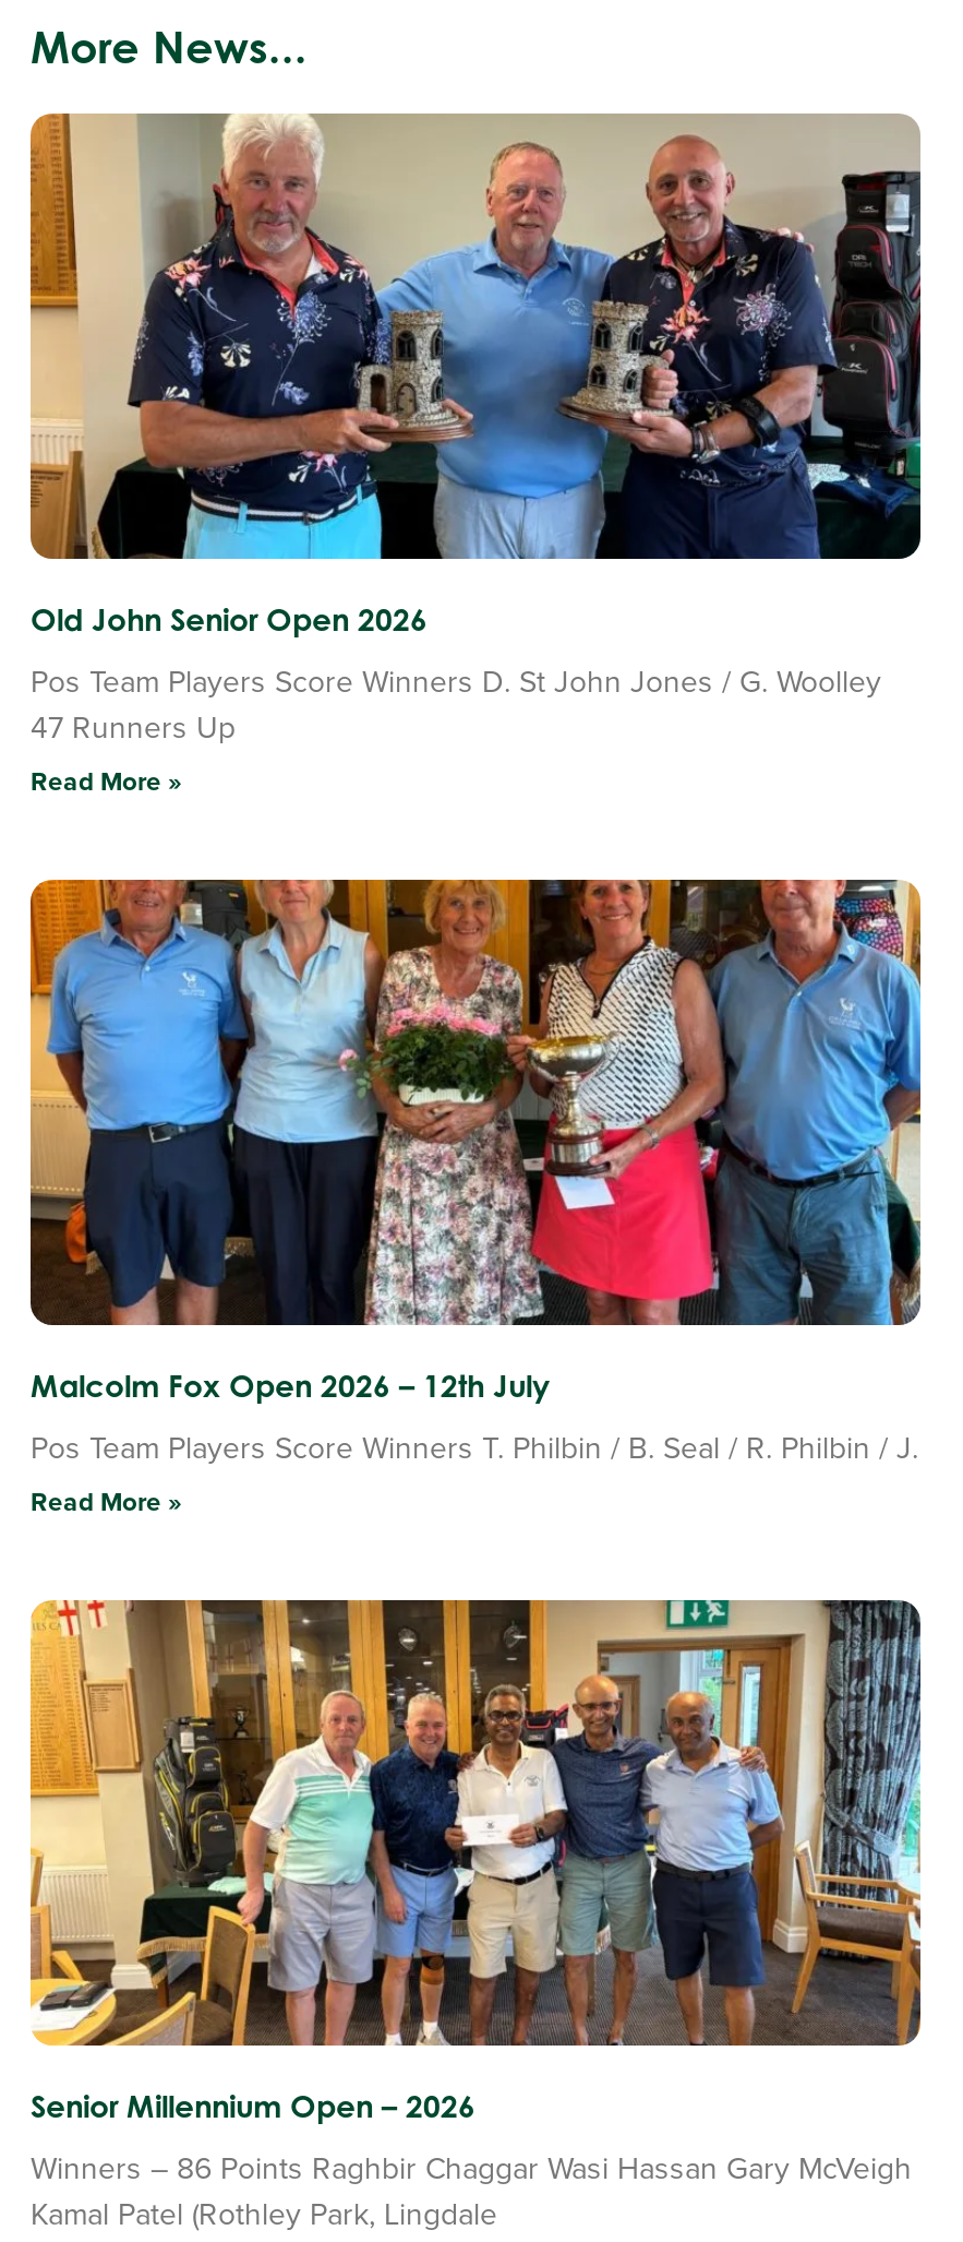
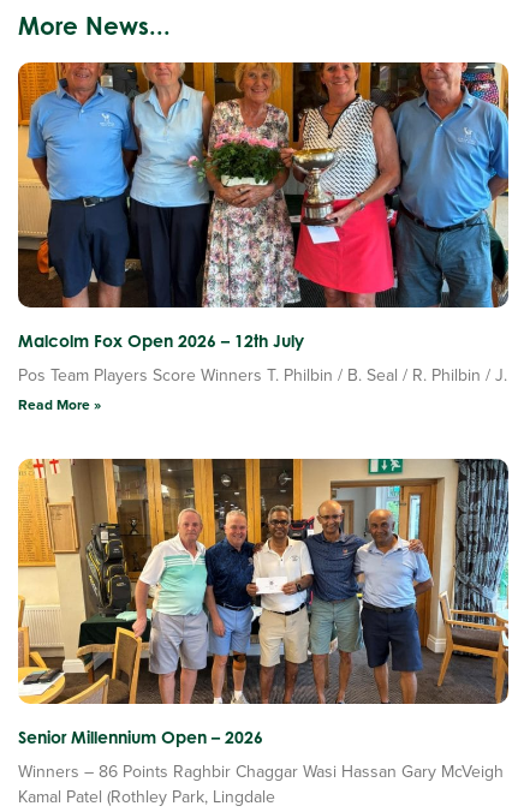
[28,114,923,800] [image] | Old John Senior Open 2026 | Pos Team Players Score Winners D. St John Jones / G. Woolley | 47 Runners Up | Read More » -> none

